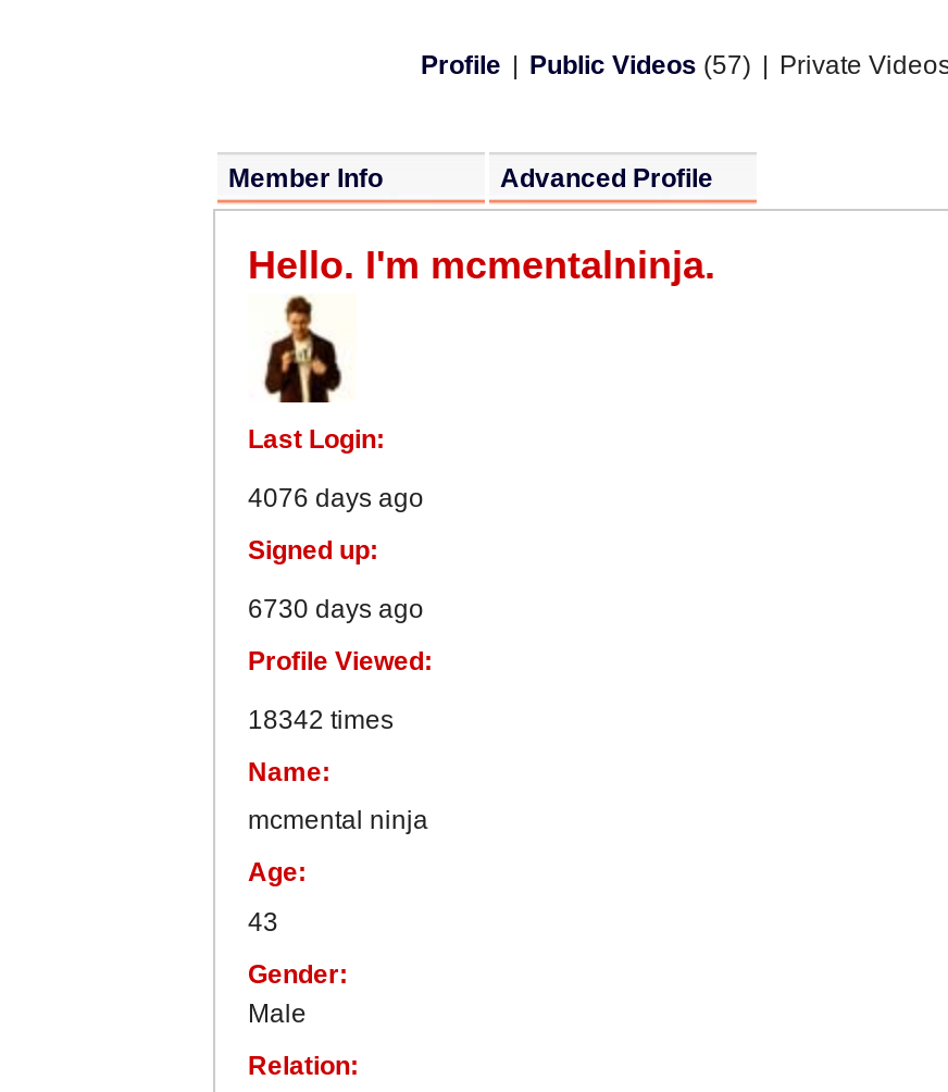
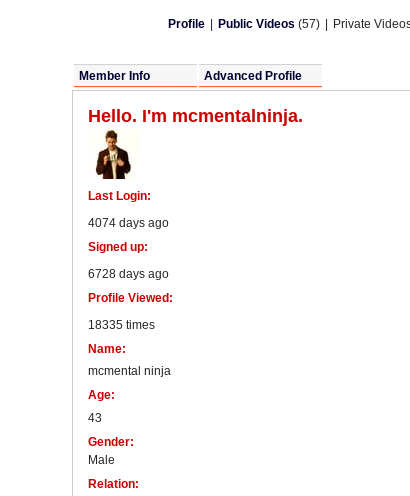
[248,483,424,513] 4076 days ago -> [88,216,169,230] 4074 days ago
[248,594,424,624] 6730 days ago -> [88,267,169,281] 6728 days ago
[248,705,394,735] 18342 times -> [88,318,155,332] 18335 times

